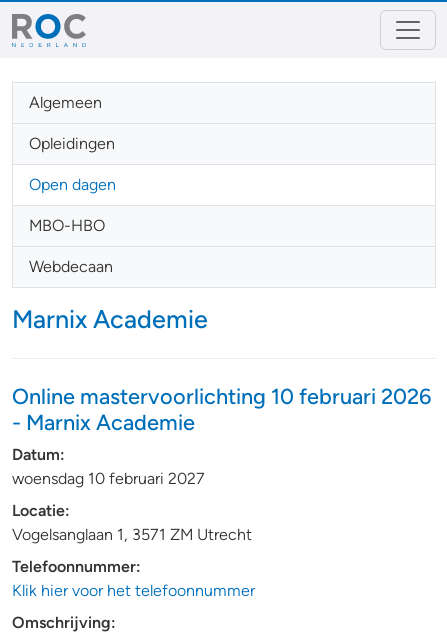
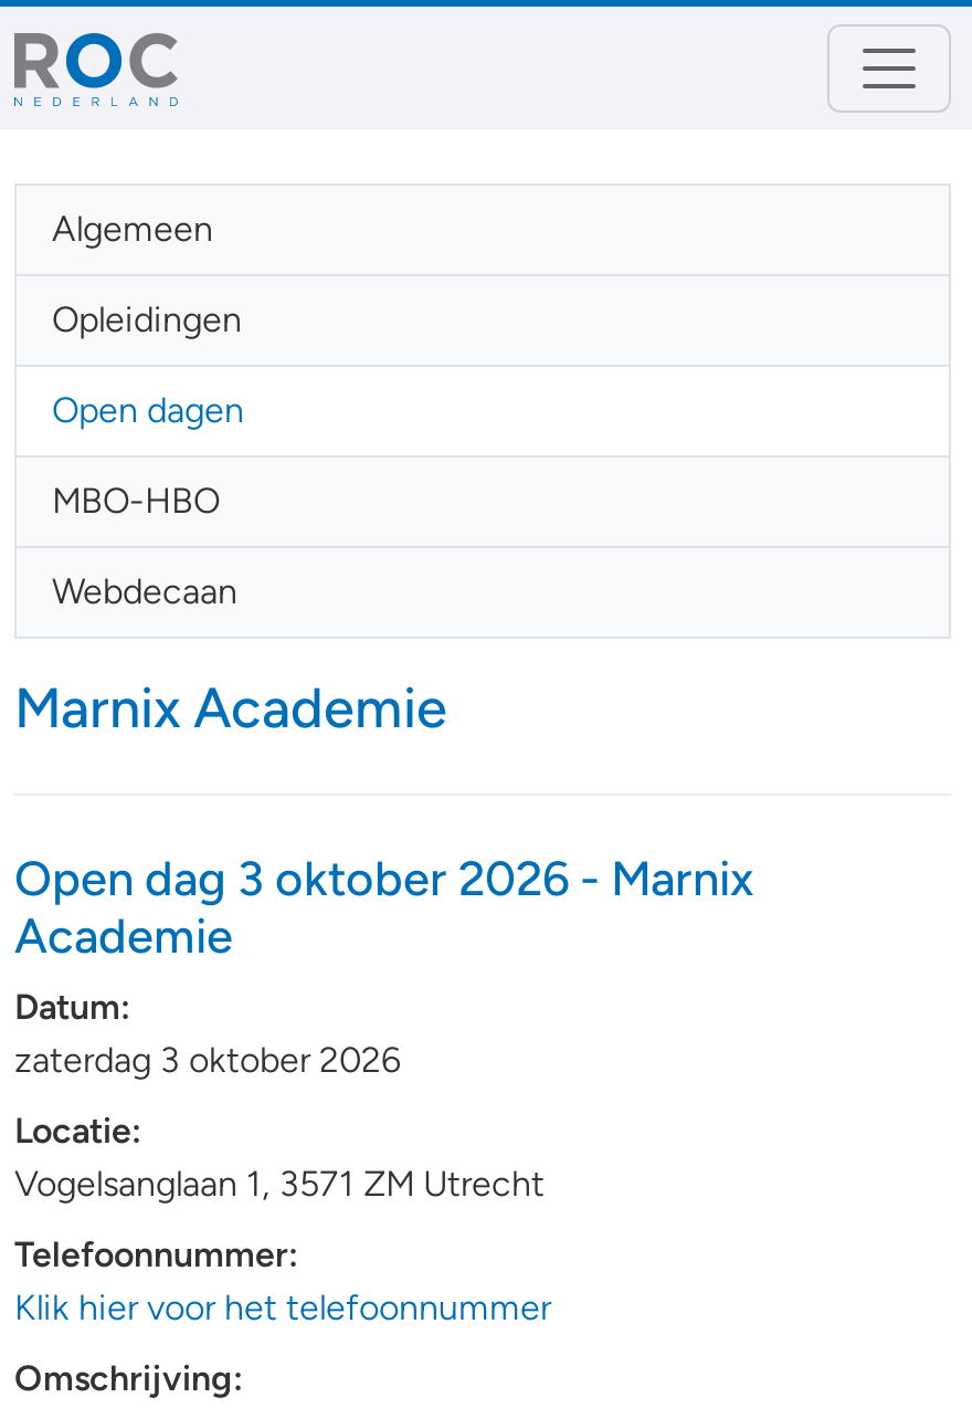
[12,383,431,435] Online mastervoorlichting 10 februari 2026 | - Marnix Academie -> [14,849,754,964] Open dag 3 oktober 2026 - Marnix | Academie
[12,469,205,488] woensdag 10 februari 2027 -> [14,1039,401,1081] zaterdag 3 oktober 2026

